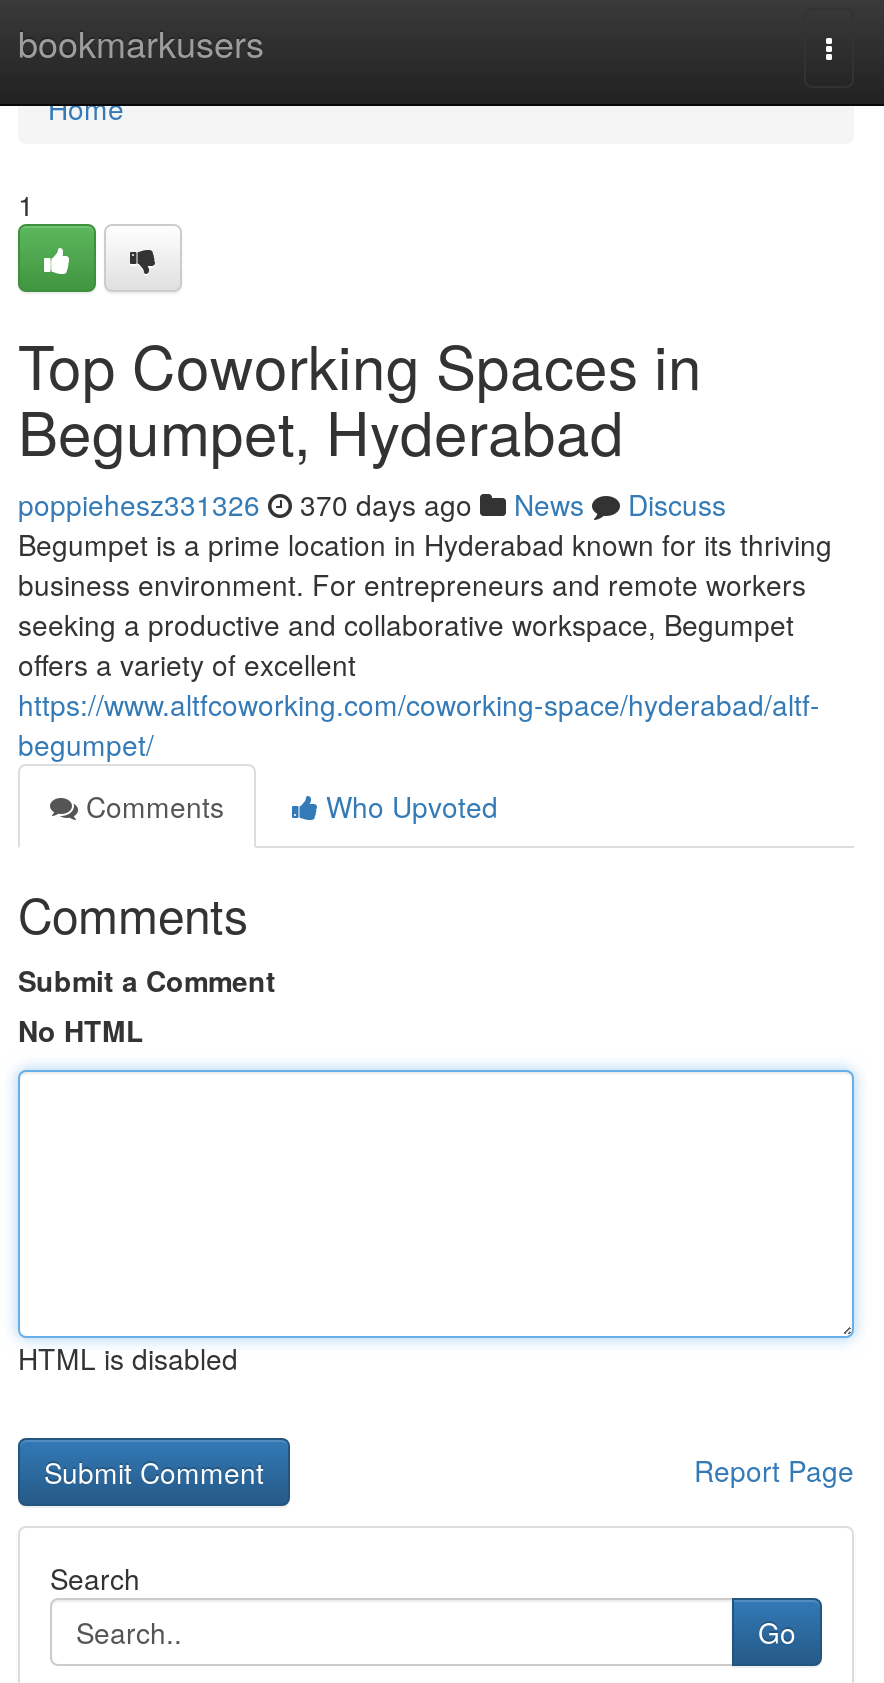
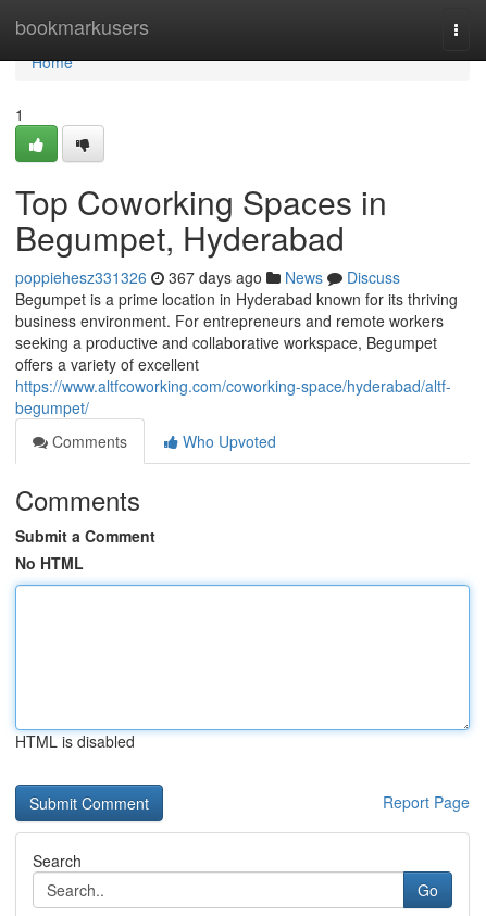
[18,484,726,524] poppiehesz331326 370 days ago News Discuss -> [15,266,400,288] poppiehesz331326 367 days ago News Discuss

